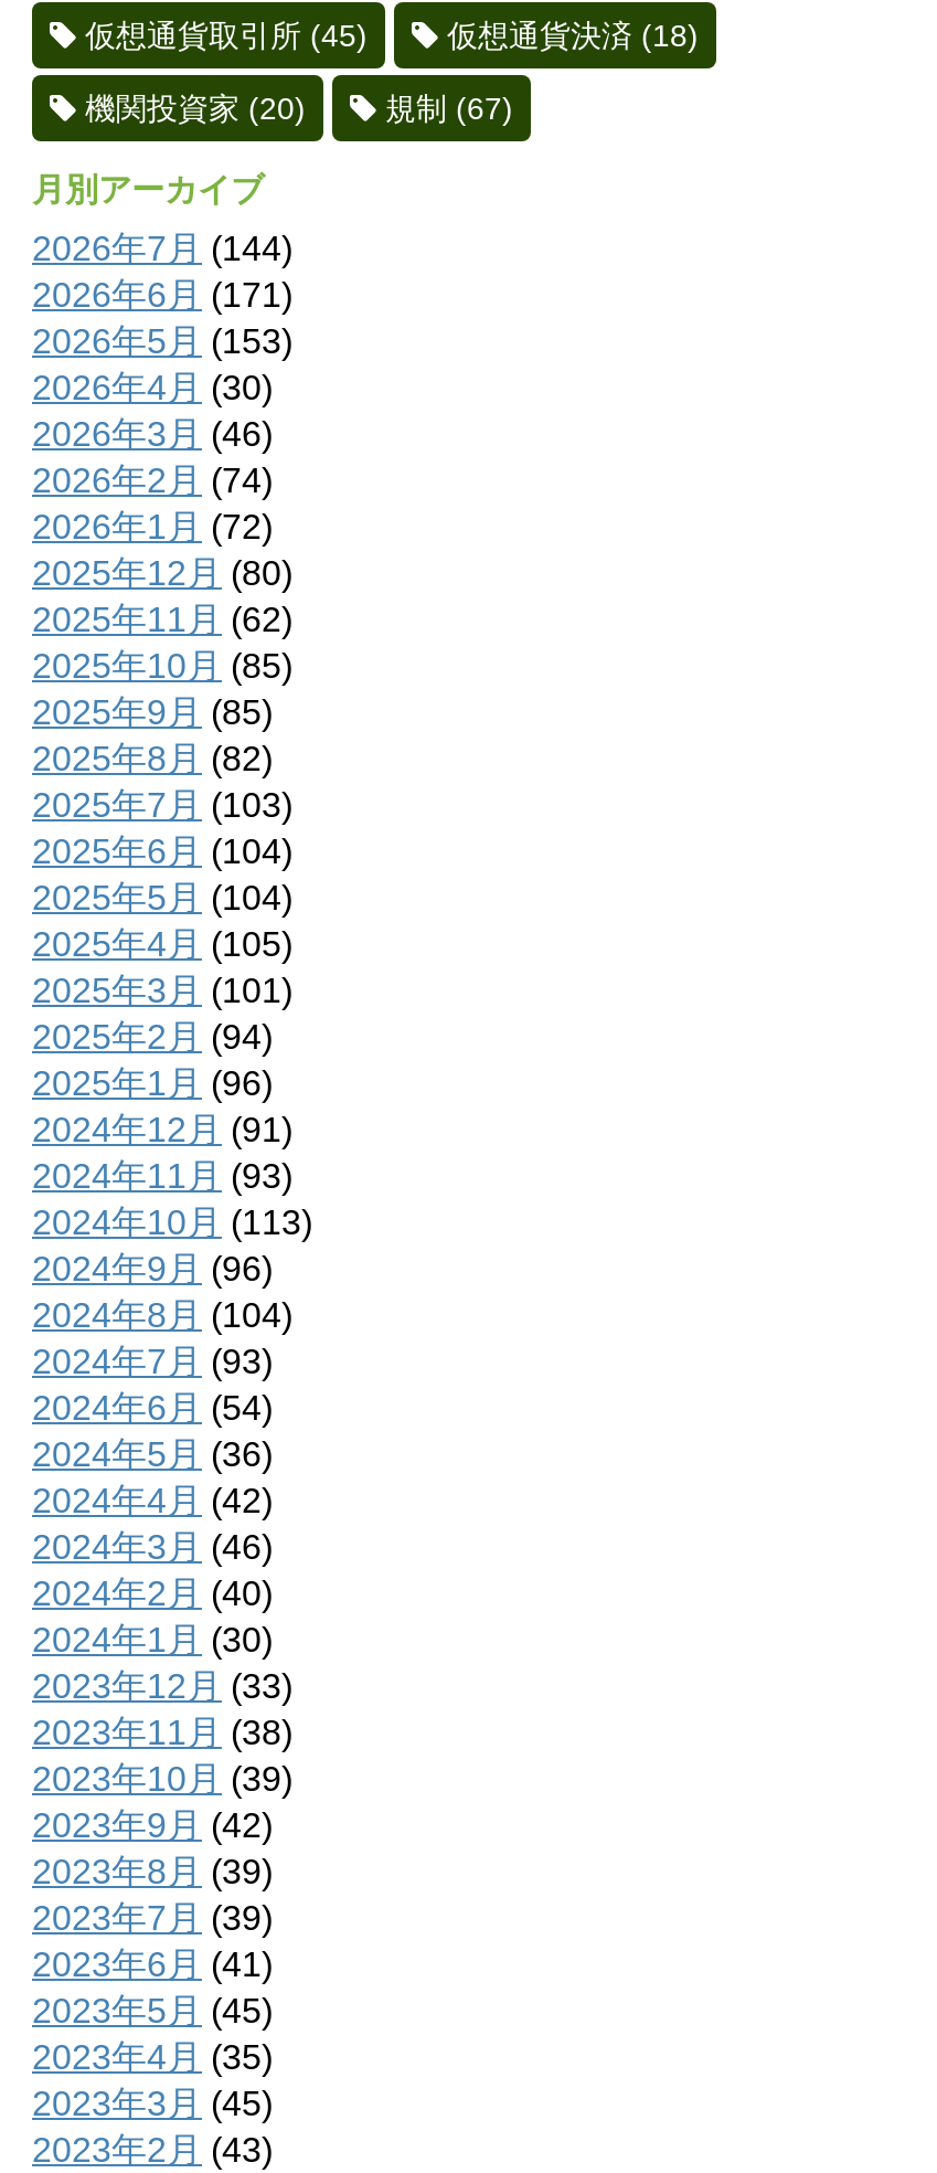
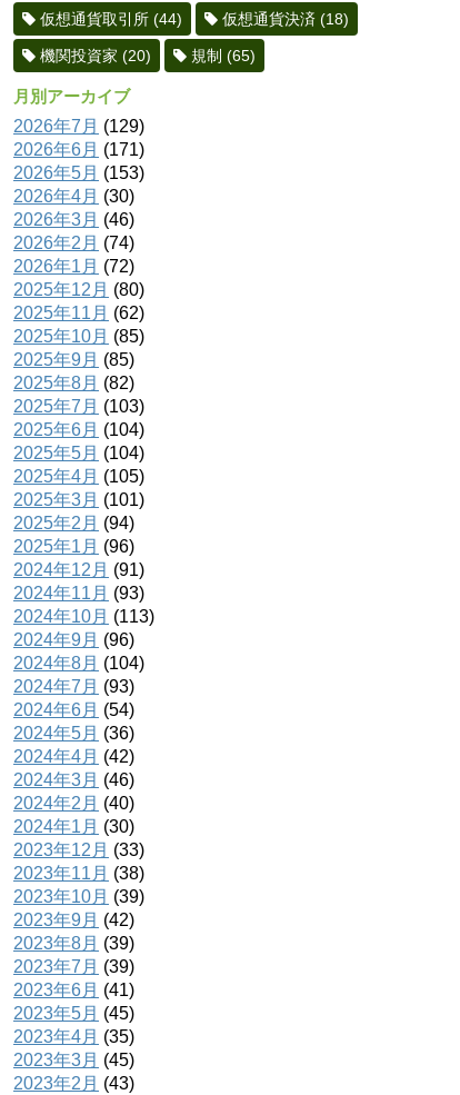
[85,17,368,53] 仮想通貨取引所(45) -> [40,10,182,28] 仮想通貨取引所(44)
[385,90,513,126] 規制(67) -> [191,47,256,64] 規制(65)
[32,229,292,267] 2026年7月(144) -> [13,117,144,136] 2026年7月(129)

